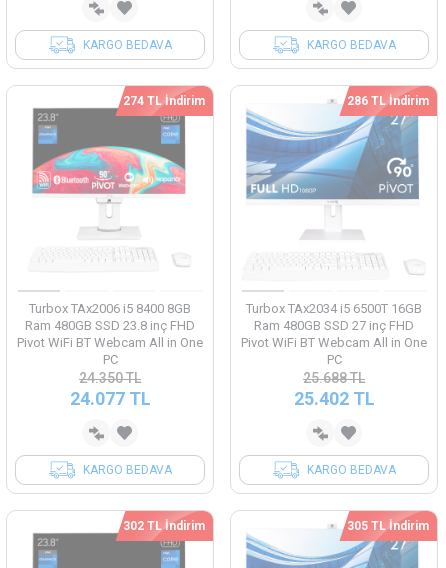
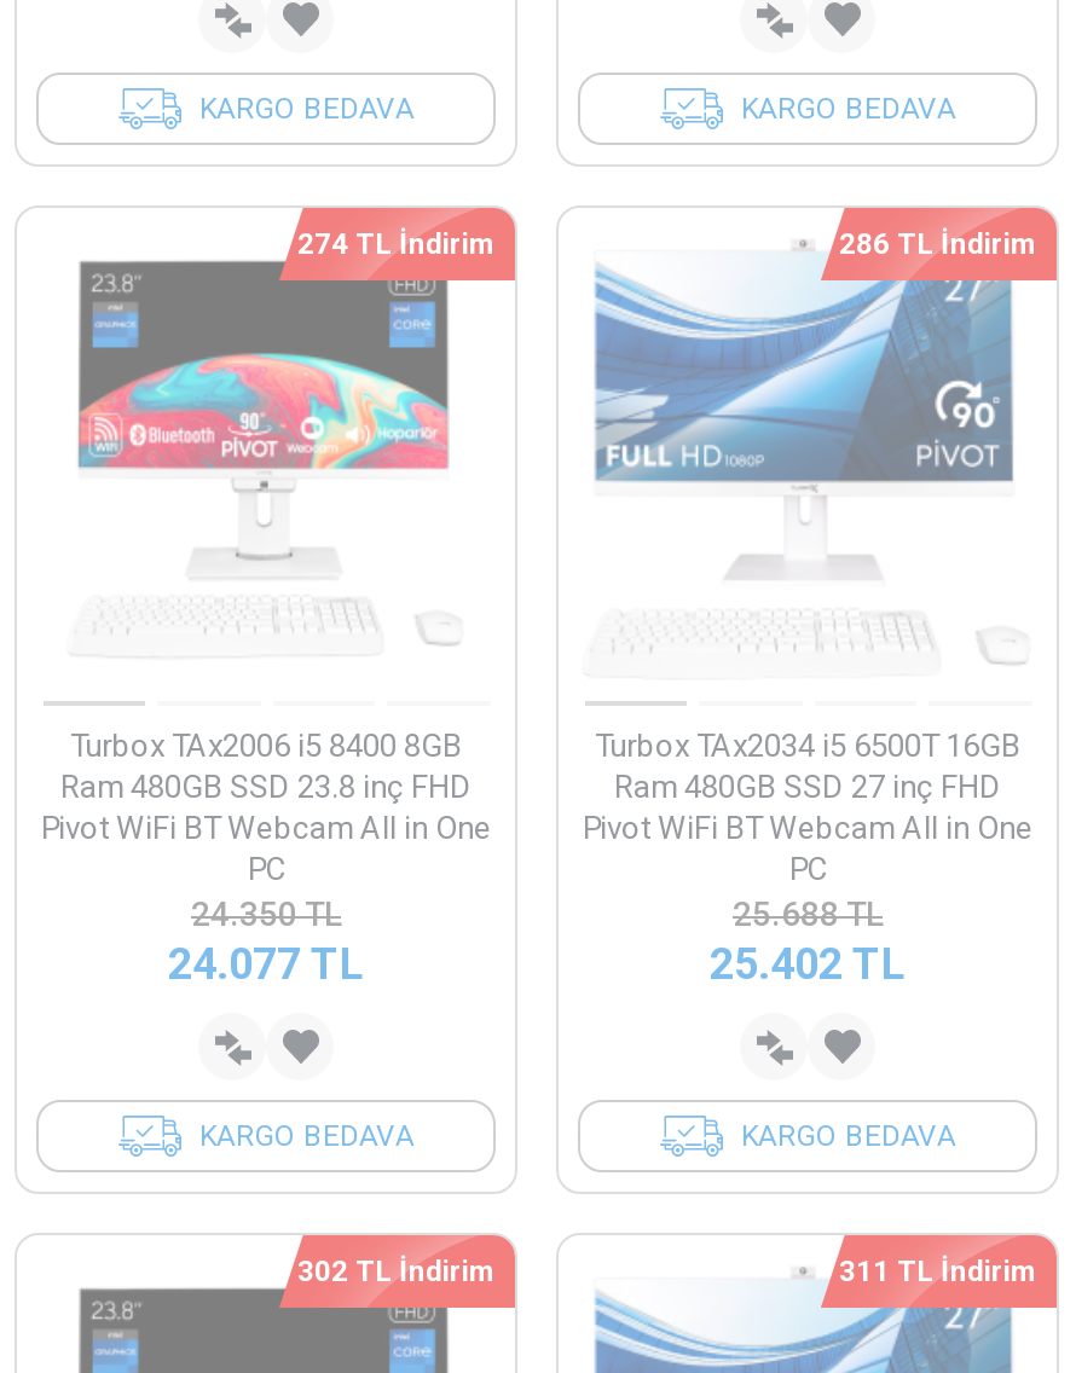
[347,519,429,533] 305 TL İndirim -> [839,1255,1037,1288] 311 TL İndirim

